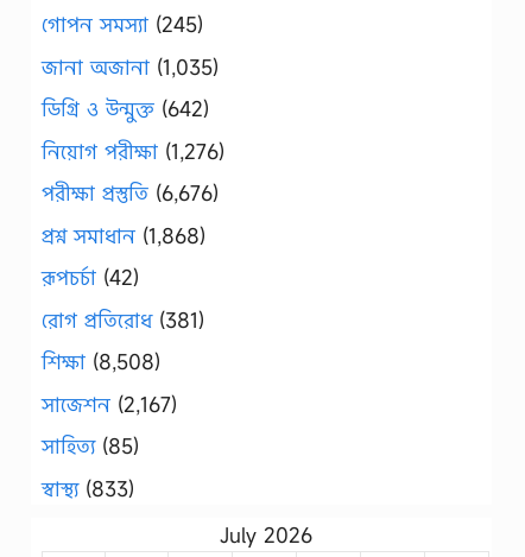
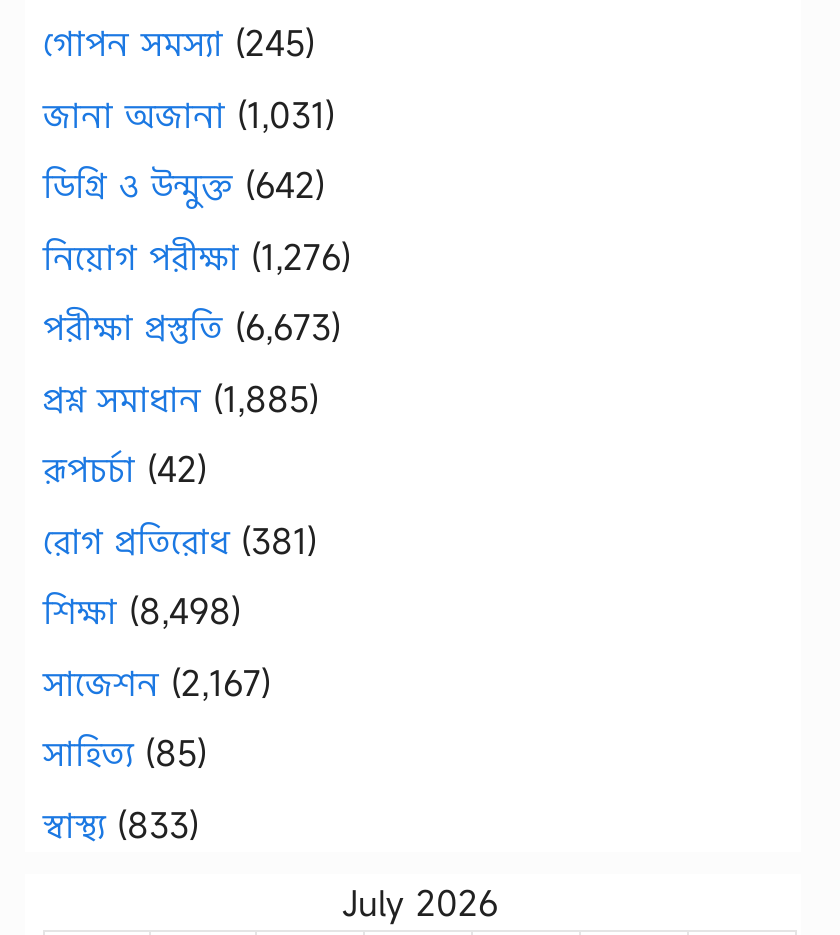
[42,53,219,80] জানা অজানা (1,035) -> [43,91,335,137] জানা অজানা (1,031)
[42,179,219,207] পরীক্ষা প্রস্তুতি (6,676) -> [43,304,341,350] পরীক্ষা প্রস্তুতি (6,673)
[42,221,205,249] প্রশ্ন সমাধান (1,868) -> [43,375,319,421] প্রশ্ন সমাধান (1,885)
[42,348,160,375] শিক্ষা (8,508) -> [43,588,241,634] শিক্ষা (8,498)

